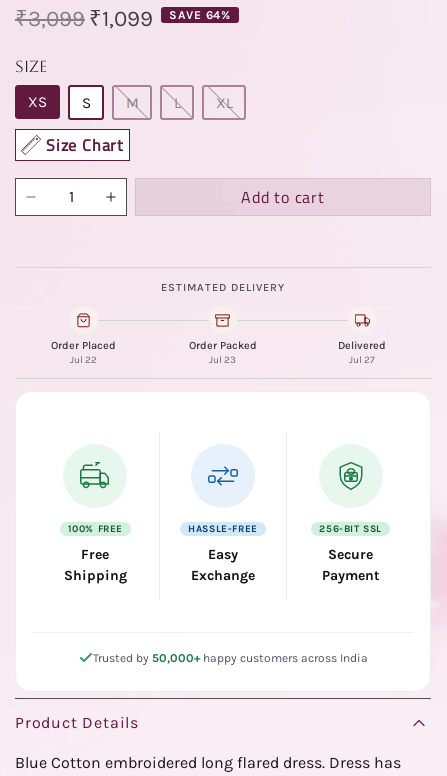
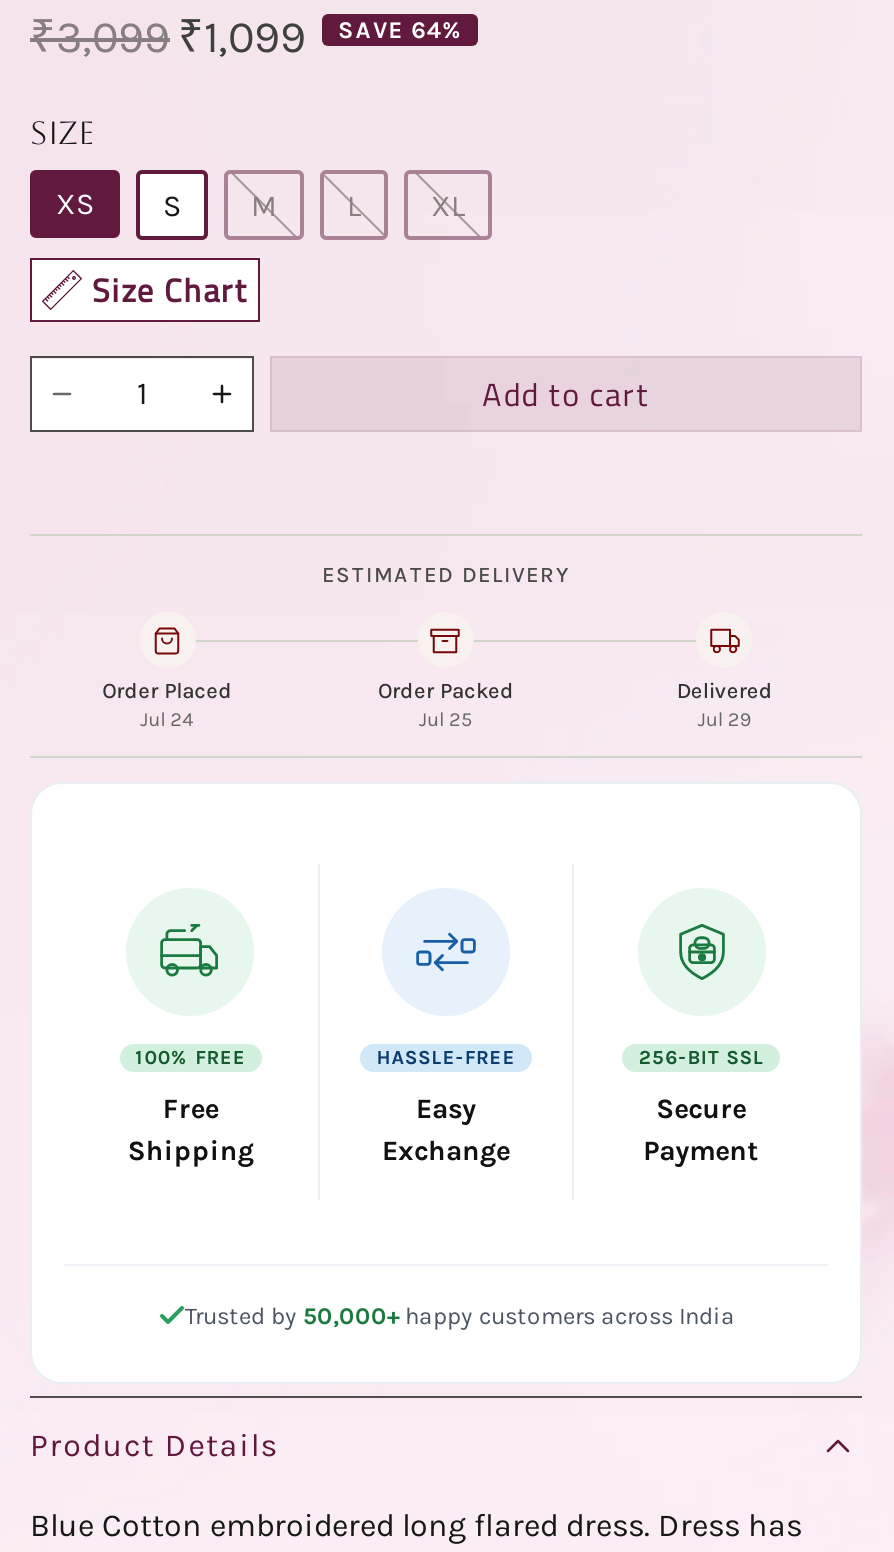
[70,354,97,366] Jul 22 -> [140,709,194,733] Jul 24
[209,354,236,366] Jul 23 -> [419,709,473,733] Jul 25
[349,354,375,366] Jul 27 -> [698,709,752,733] Jul 29

